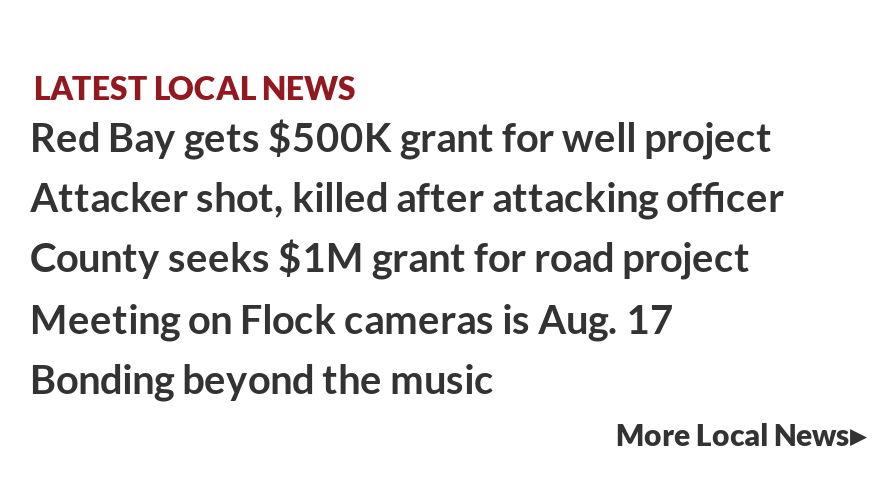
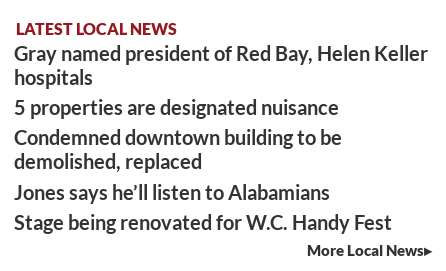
[30,112,784,402] Red Bay gets $500K grant for well project | Attacker shot, killed after attacking officer | County seeks $1M grant for road project | Meeting on Flock cameras is Aug. 17 | Bonding beyond the music -> [14,41,428,234] Gray named president of Red Bay, Helen Keller | hospitals | 5 properties are designated nuisance | Condemned downtown building to be | demolished, replaced | Jones says he’ll listen to Alabamians | Stage being renovated for W.C. Handy Fest

